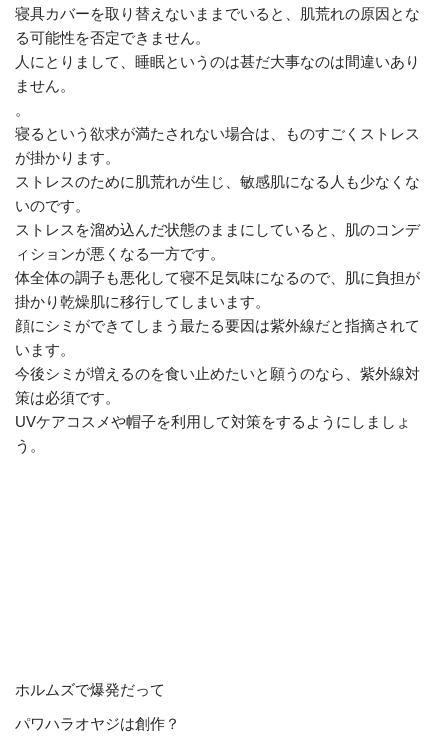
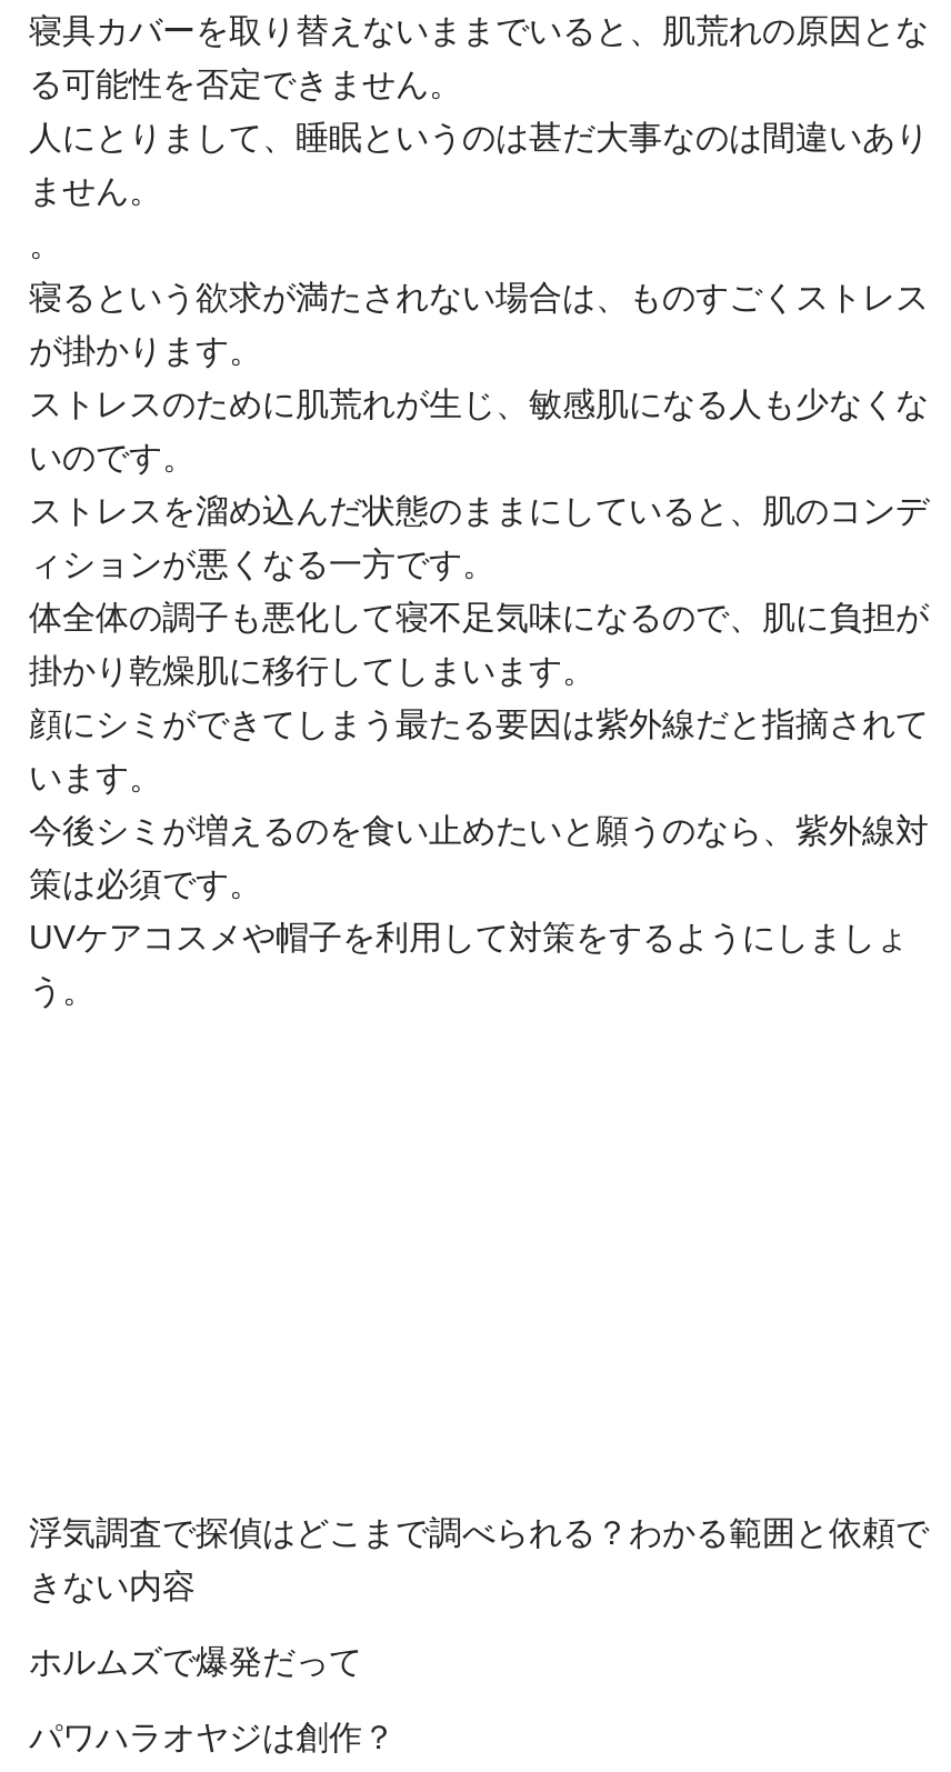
none -> [29,1513,929,1604] 浮気調査で探偵はどこまで調べられる？わかる範囲と依頼で | きない内容

